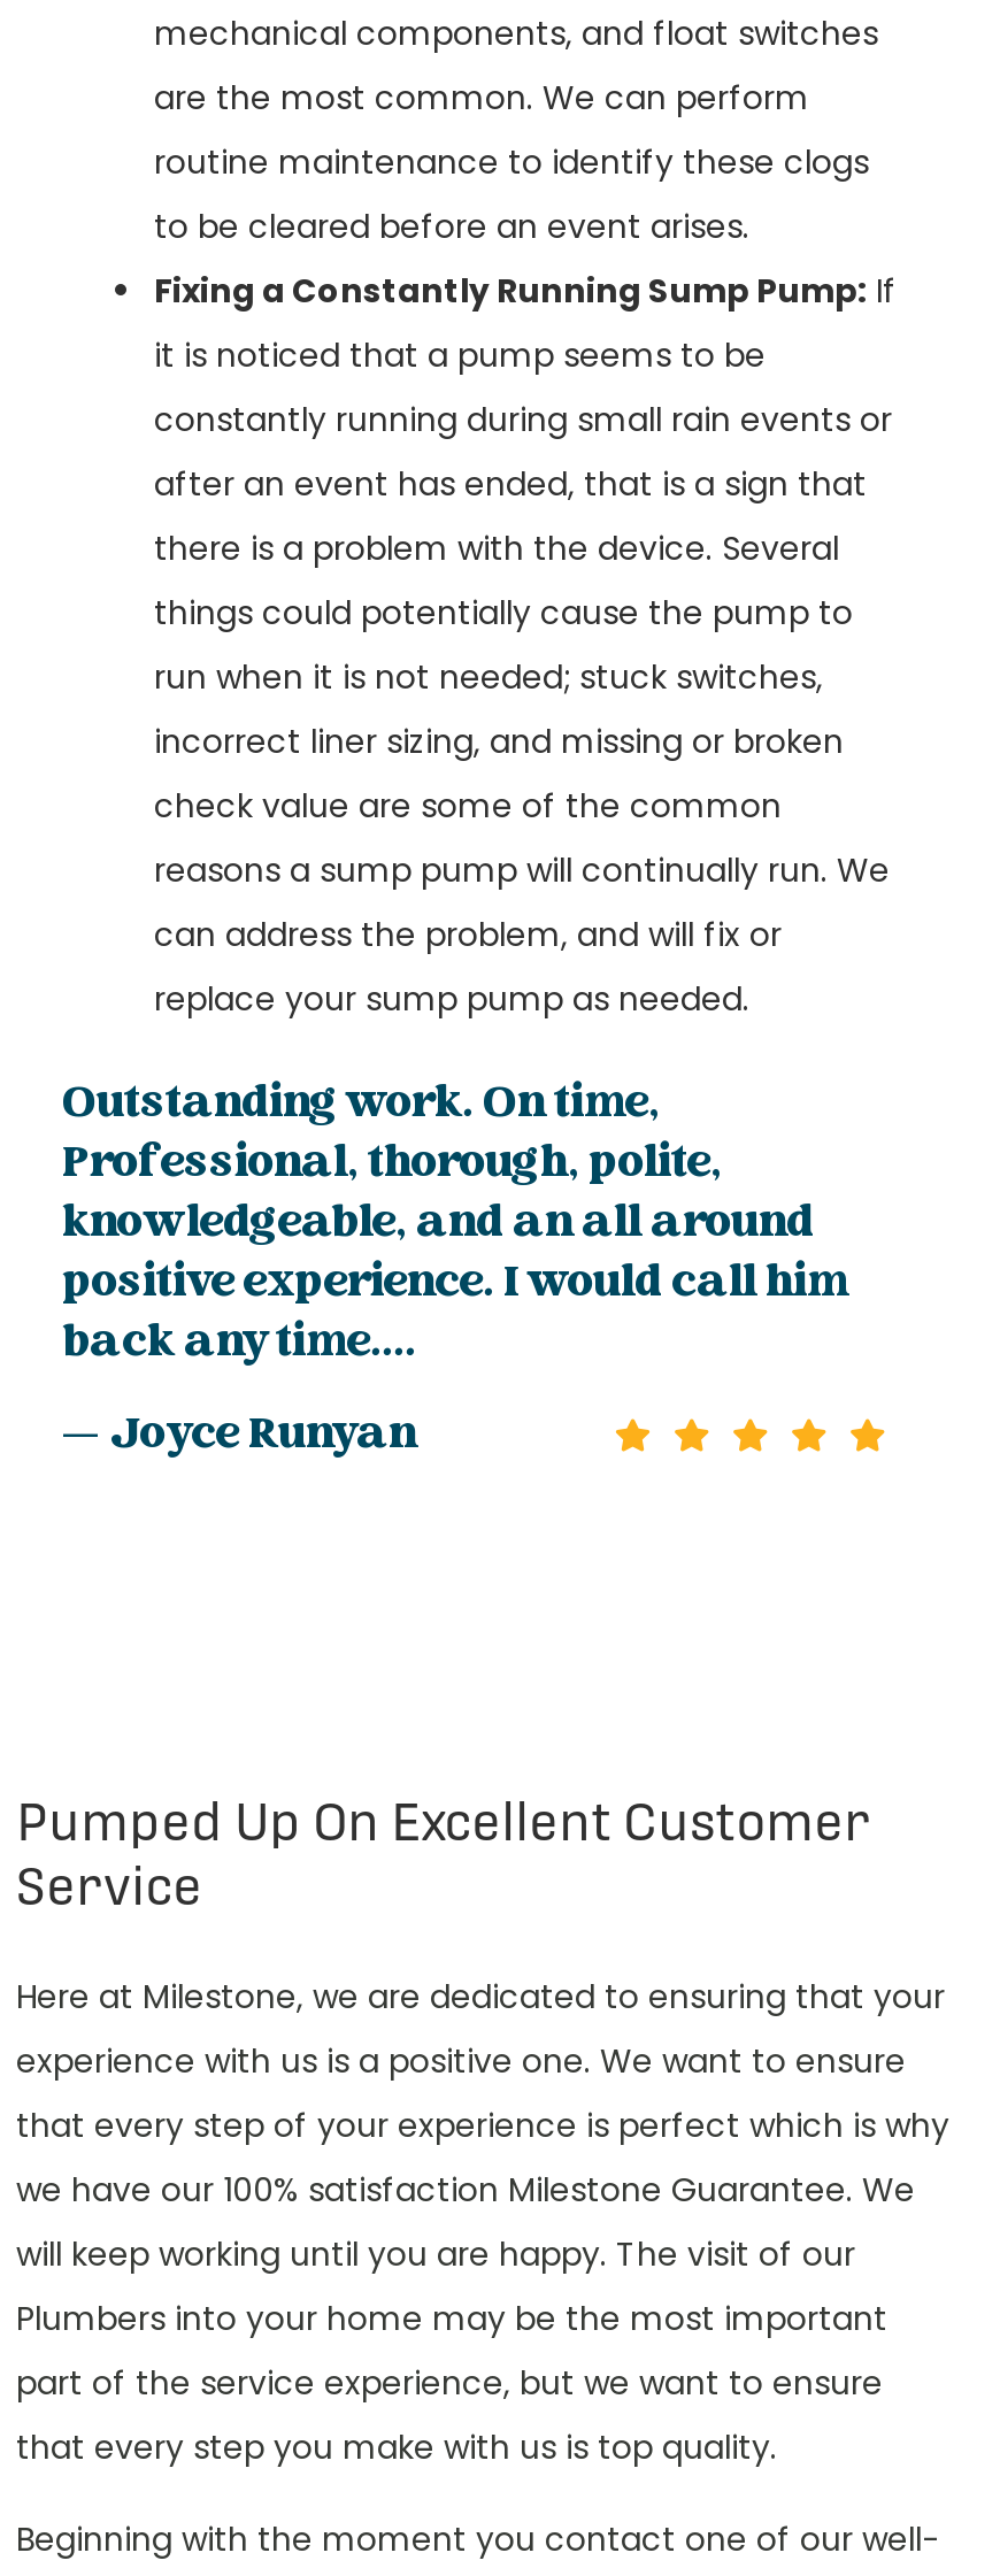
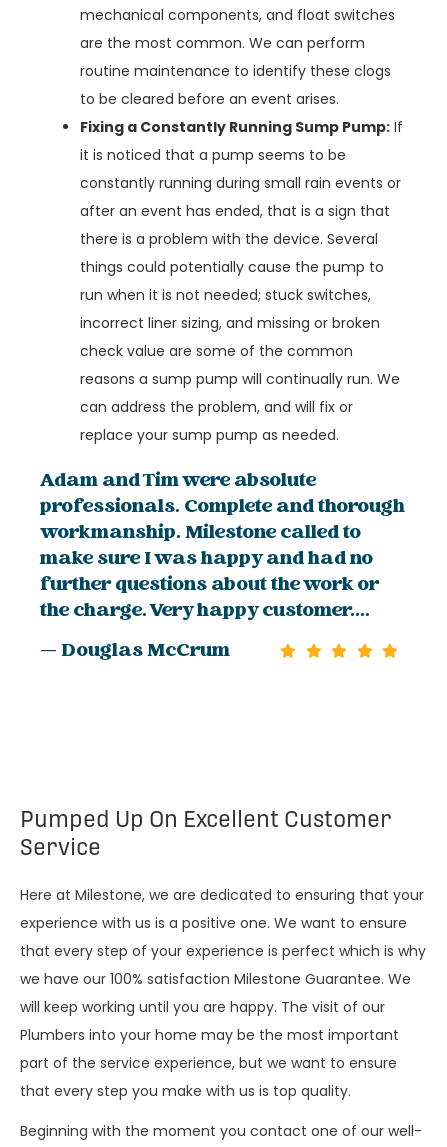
[62,1070,848,1473] Outstanding work. On time, | Professional, thorough, polite, | knowledgeable, and an all around | positive experience. I would call him | back any time.... | — Joyce Runyan -> [40,466,405,667] Adam and Tim were absolute | professionals. Complete and thorough | workmanship. Milestone called to | make sure I was happy and had no | further questions about the work or | the charge. Very happy customer.... | — Douglas McCrum

